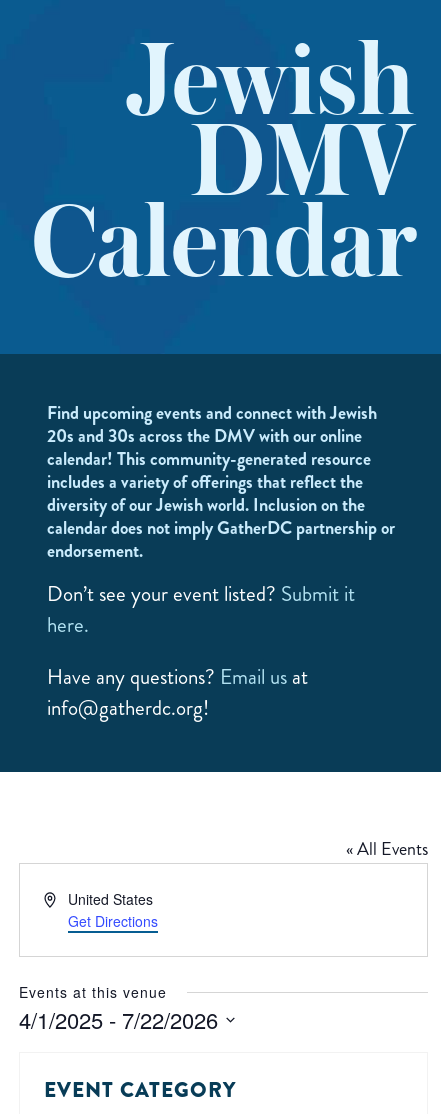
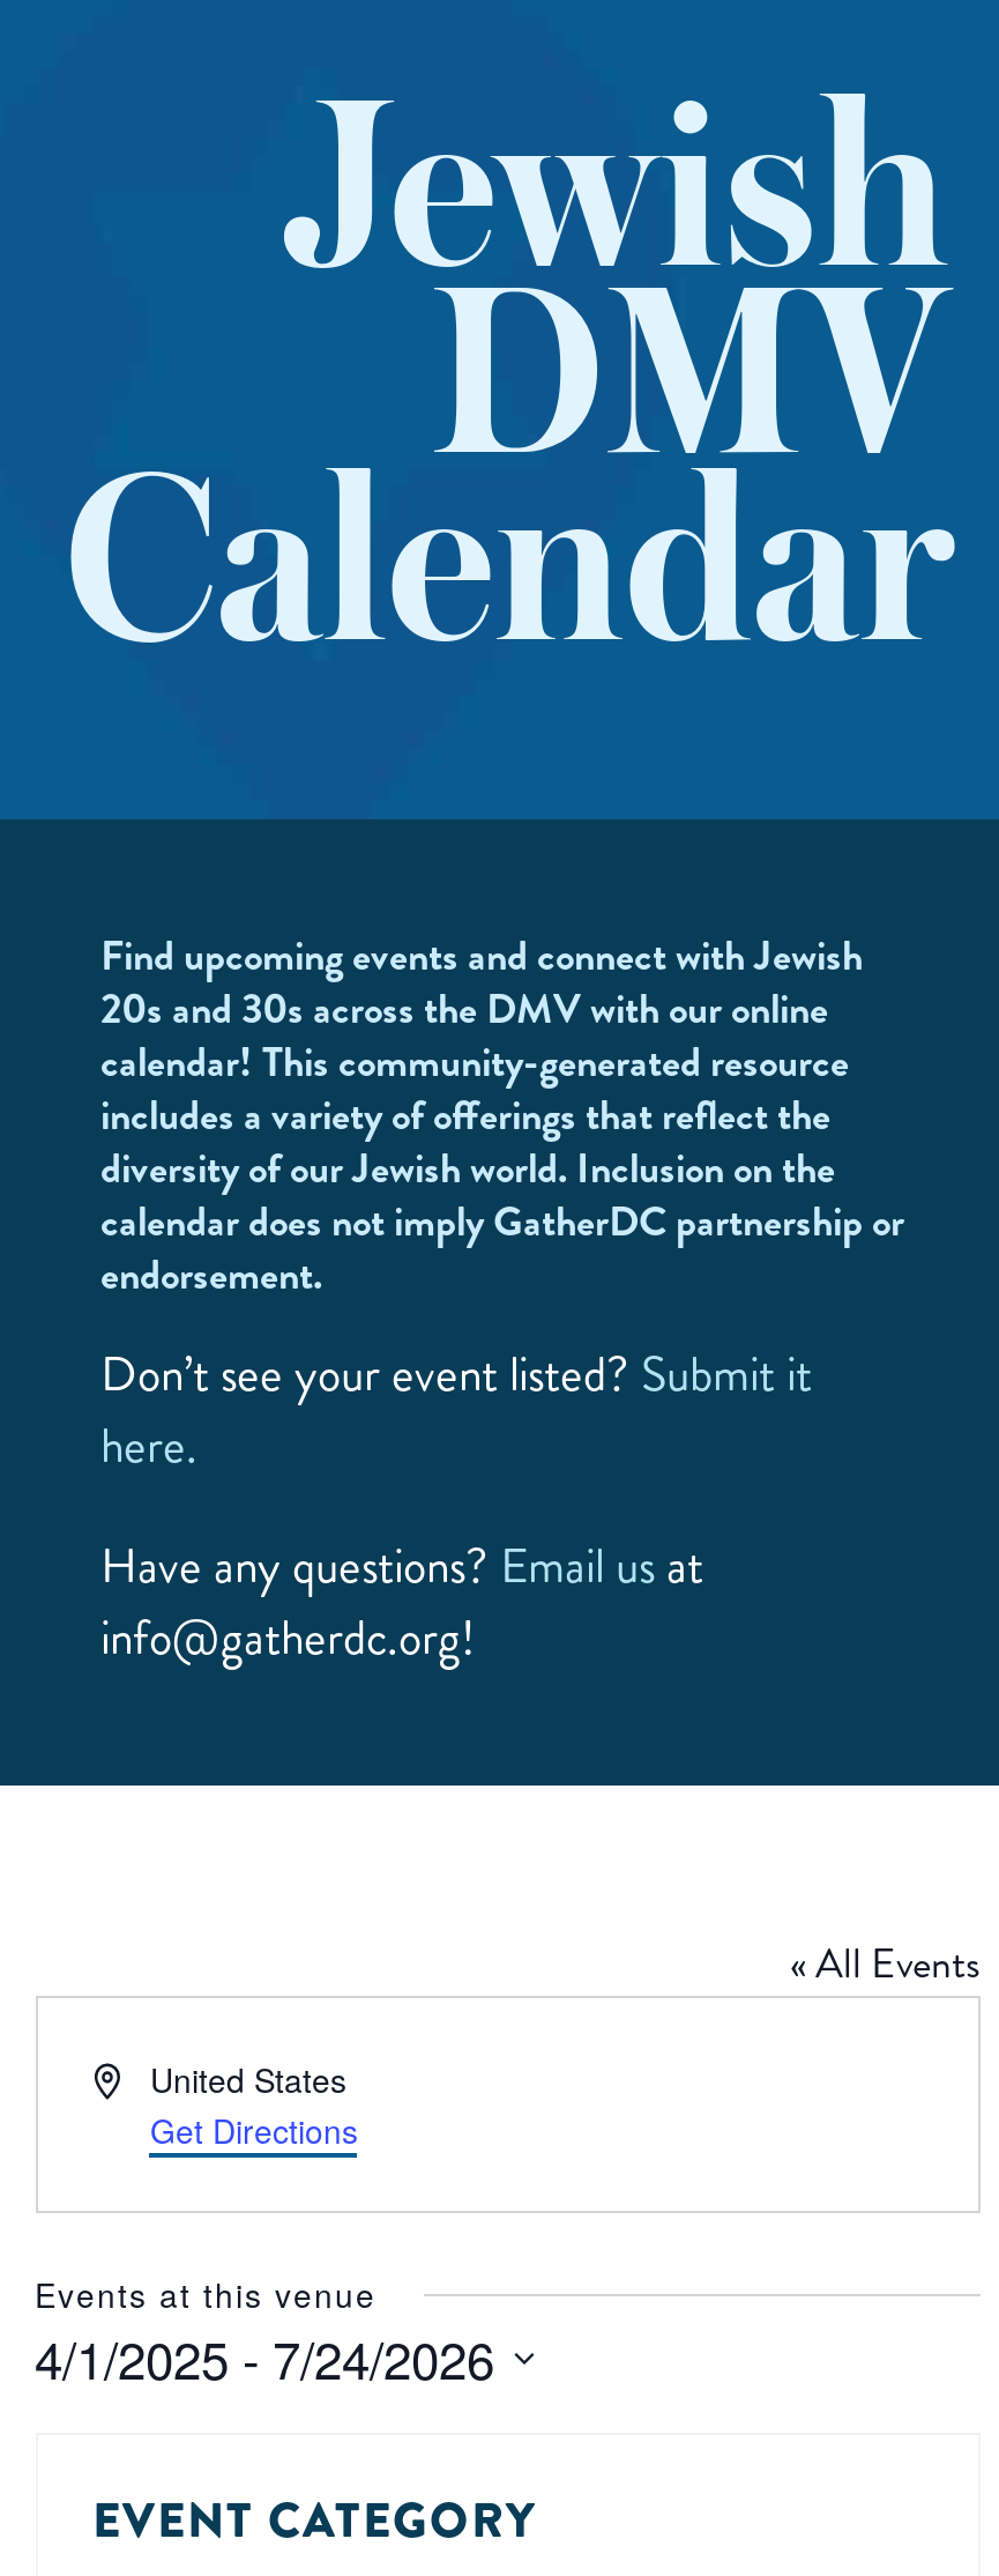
[18,1004,217,1035] 4/1/2025 - 7/22/2026 -> [35,2322,494,2393] 4/1/2025 - 7/24/2026

